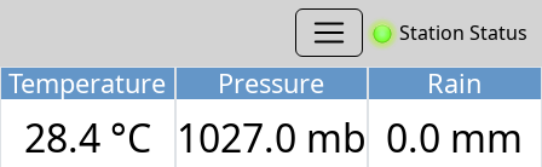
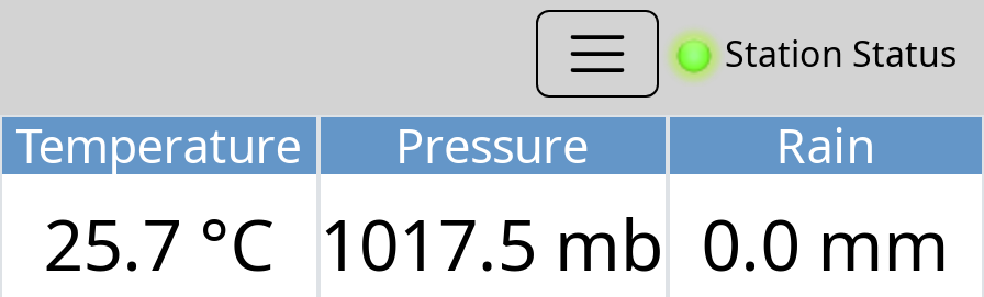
[24,111,151,163] 28.4 °C -> [43,196,274,290] 25.7 °C
[176,111,366,163] 1027.0 mb -> [320,196,664,290] 1017.5 mb

